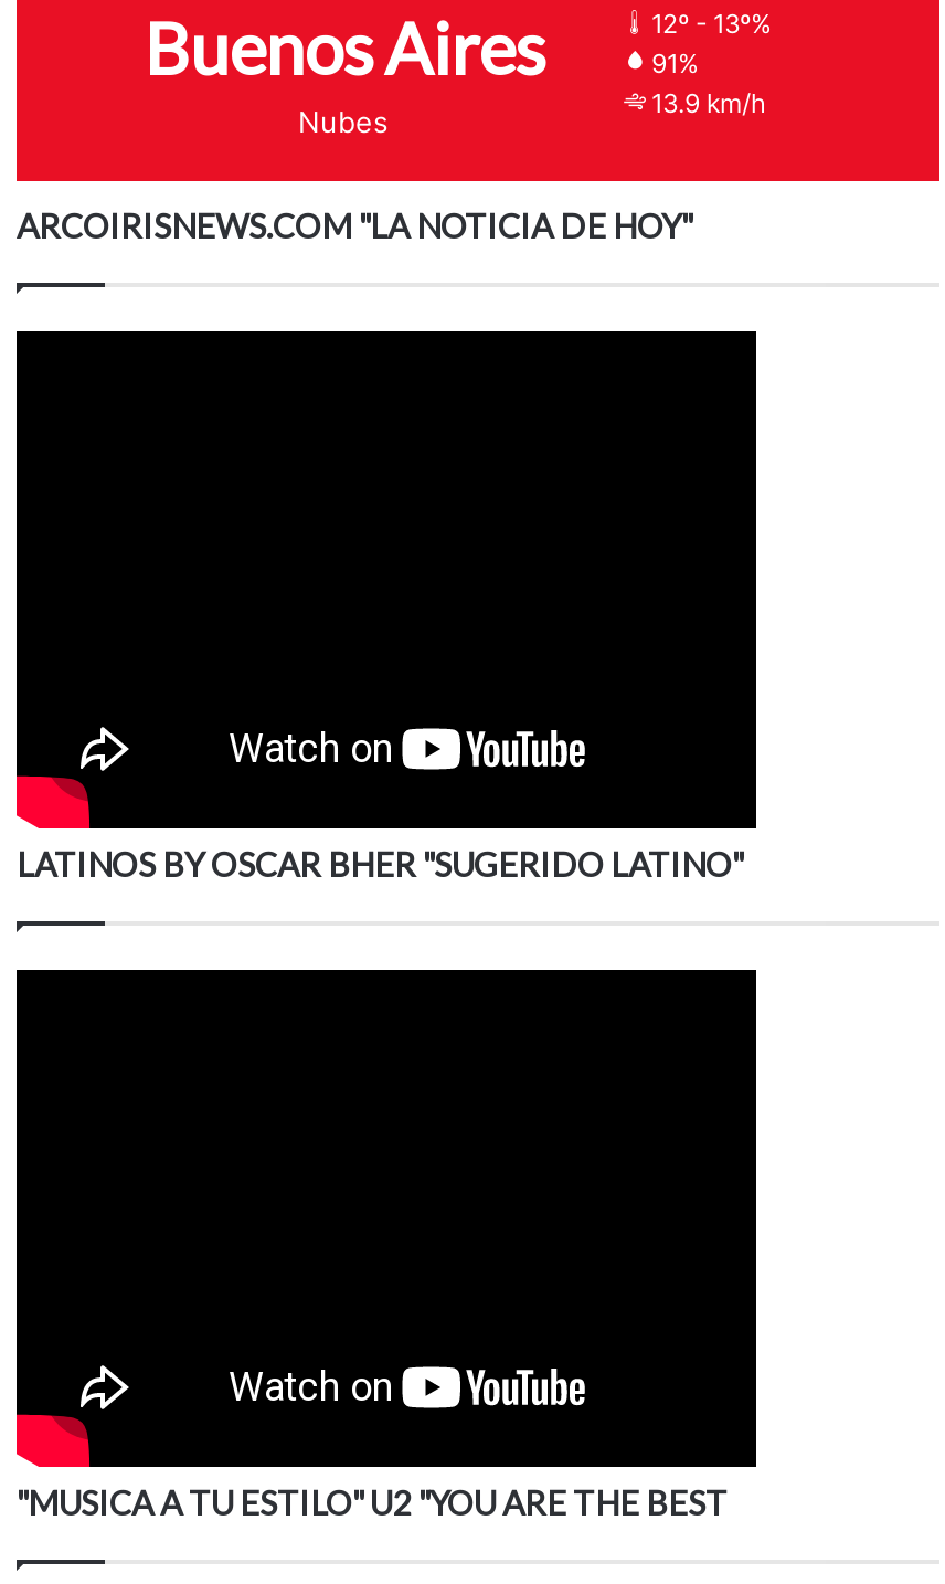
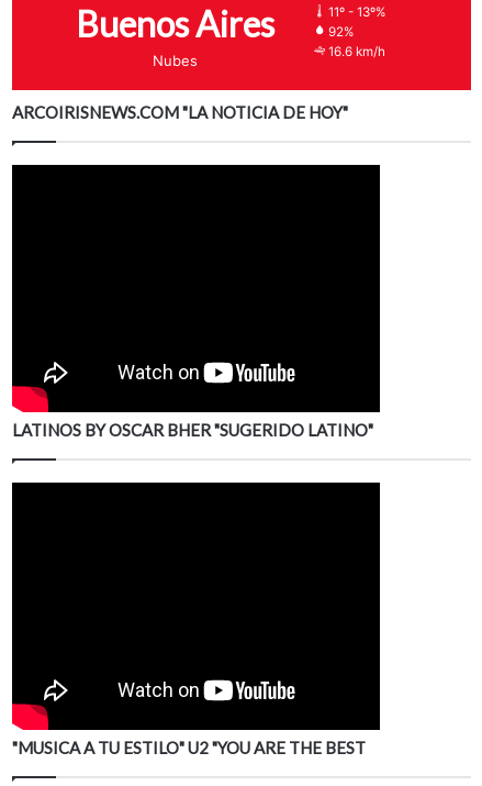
[651,9,773,40] 12º - 13º% -> [328,5,386,20] 11º - 13º%
[651,49,700,80] 91% -> [328,25,354,40] 92%
[651,89,766,120] 13.9 km/h -> [328,44,385,60] 16.6 km/h

